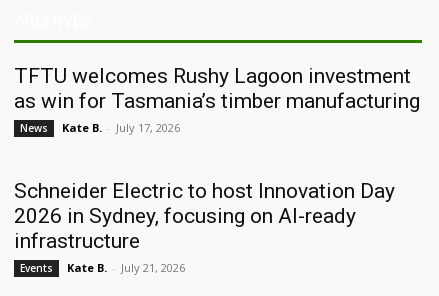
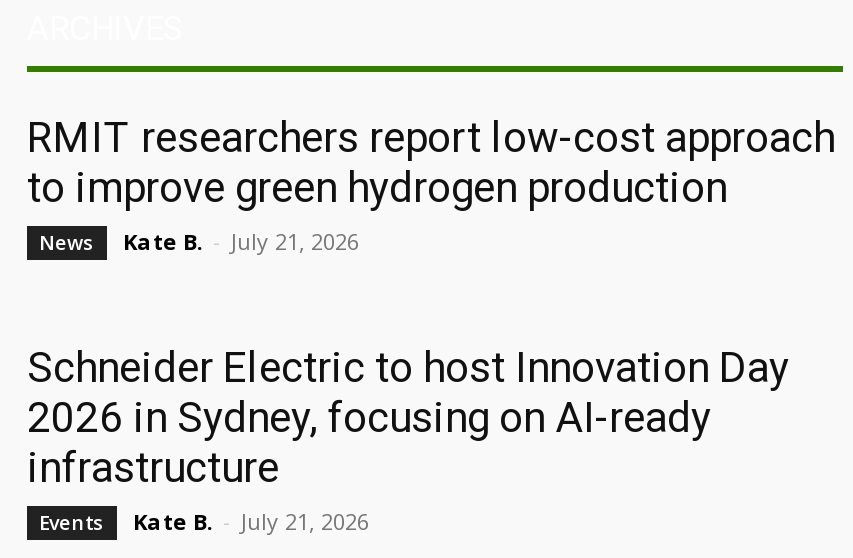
[14,64,420,113] TFTU welcomes Rushy Lagoon investment | as win for Tasmania’s timber manufacturing -> [27,114,835,212] RMIT researchers report low-cost approach | to improve green hydrogen production
[20,120,180,135] News Kate B. - July 17, 2026 -> [39,226,359,256] News Kate B. - July 21, 2026

